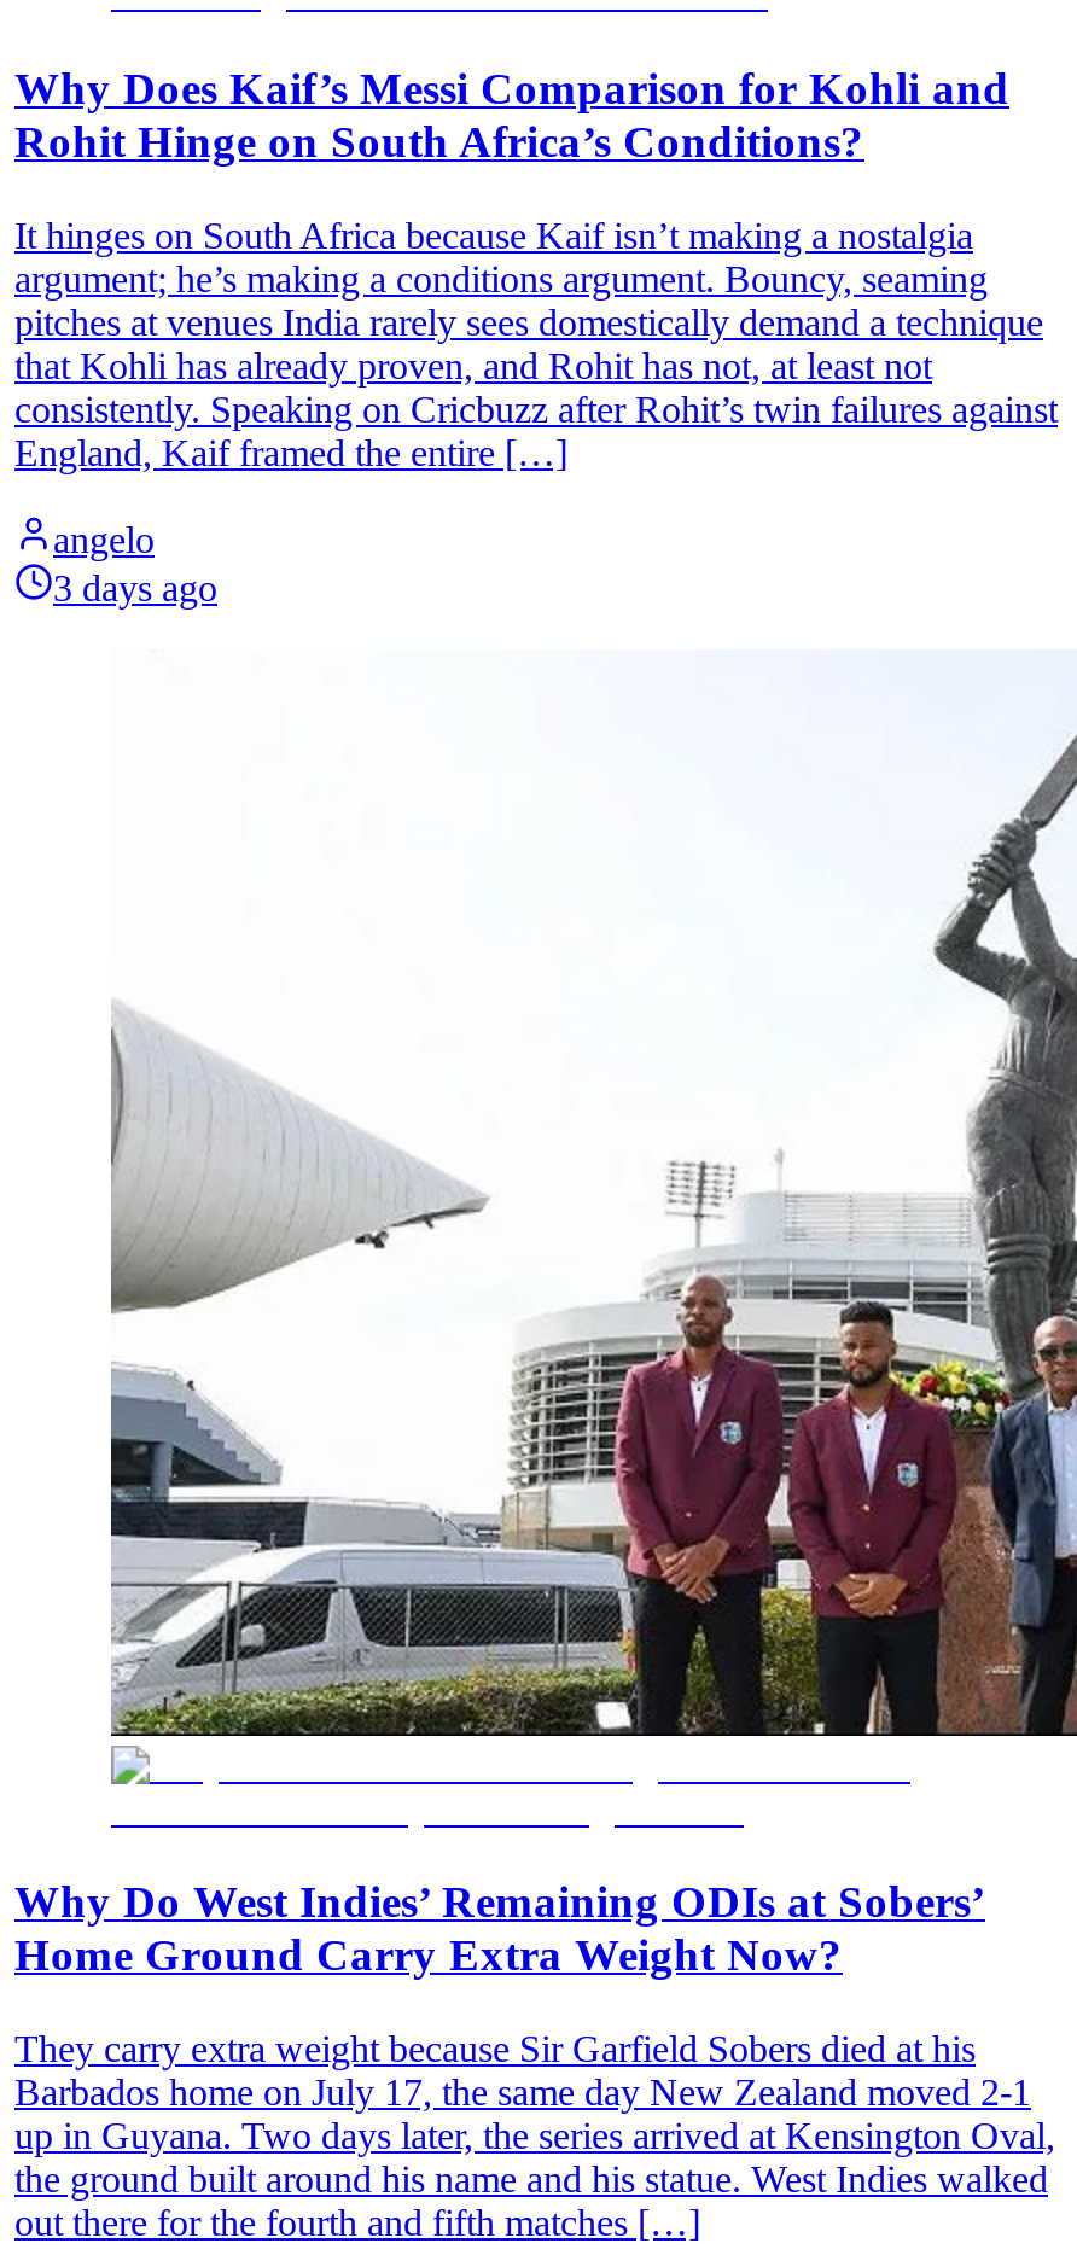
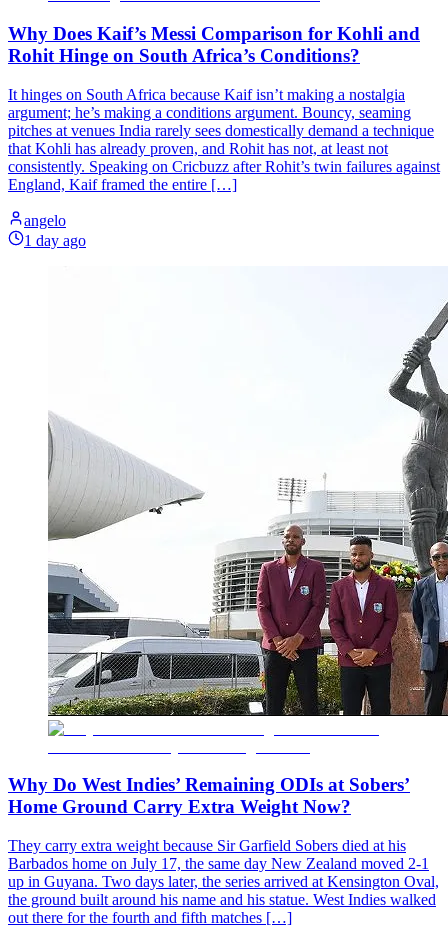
[53,567,217,608] 3 days ago -> [24,232,86,249] 1 day ago

